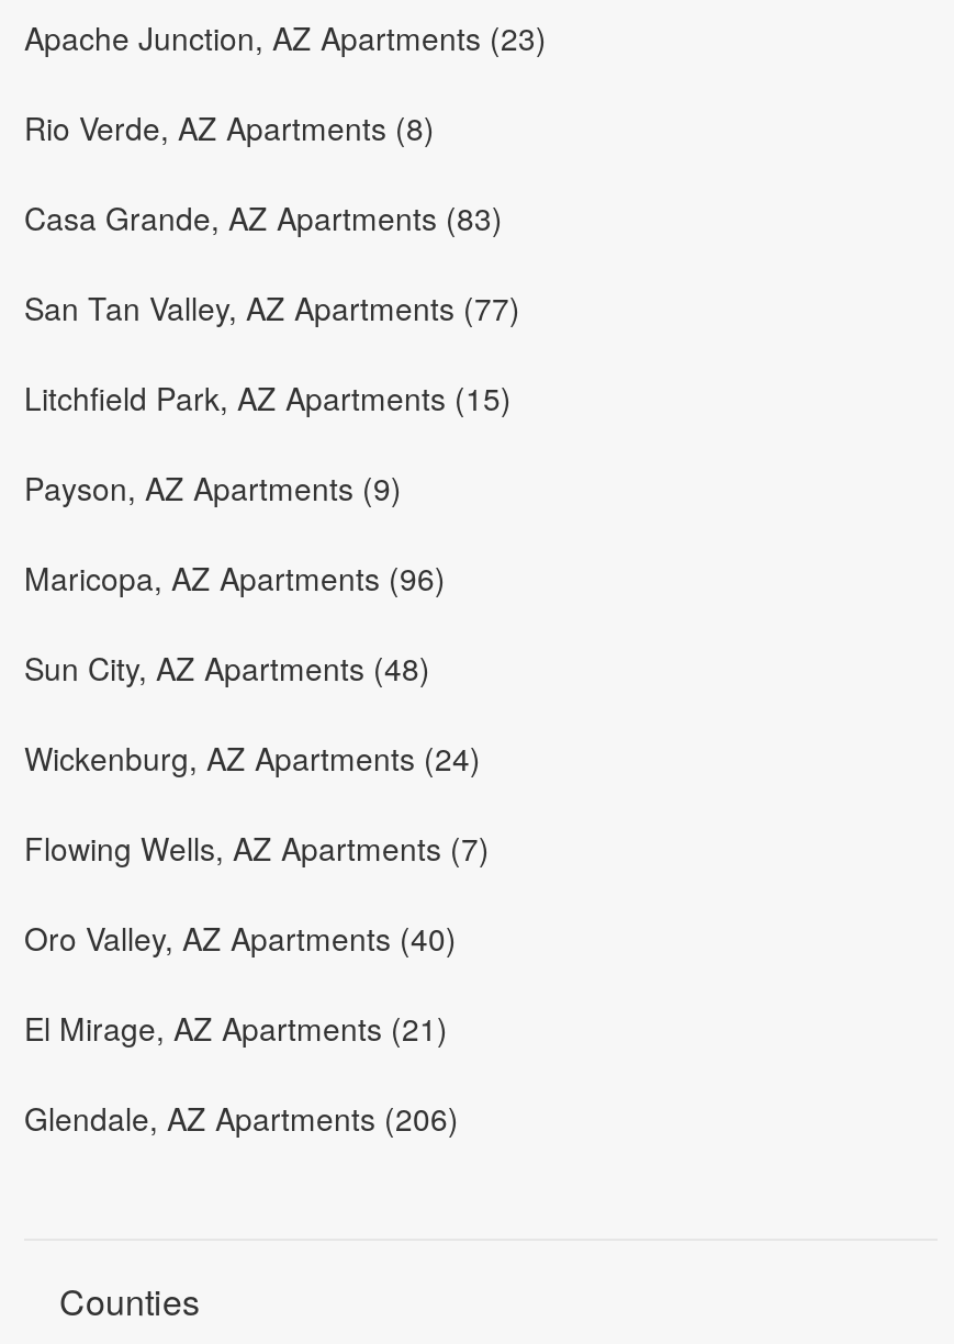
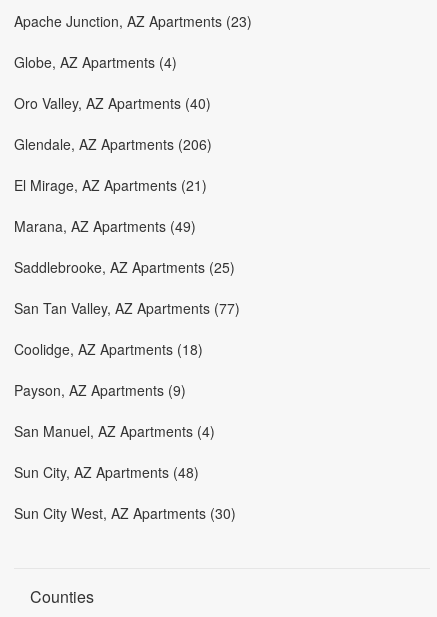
[24,106,512,870] Rio Verde, AZ Apartments (8) | Casa Grande, AZ Apartments (83) | Litchfield Park, AZ Apartments (15) | Maricopa, AZ Apartments (96) | Wickenburg, AZ Apartments (24) | Flowing Wells, AZ Apartments (7) -> [14,52,177,72] Globe, AZ Apartments (4)
moved [24,286,520,330] -> [14,298,240,318]: San Tan Valley, AZ Apartments (77)
moved [24,466,402,510] -> [14,380,186,400]: Payson, AZ Apartments (9)
moved [24,646,430,690] -> [14,462,199,482]: Sun City, AZ Apartments (48)
moved [24,916,457,960] -> [14,93,211,113]: Oro Valley, AZ Apartments (40)
moved [24,1006,448,1050] -> [14,175,207,195]: El Mirage, AZ Apartments (21)
moved [24,1096,459,1140] -> [14,134,212,154]: Glendale, AZ Apartments (206)
none -> [14,216,236,523] Marana, AZ Apartments (49) | Saddlebrooke, AZ Apartments (25) | Coolidge, AZ Apartments (18) | San Manuel, AZ Apartments (4) | Sun City West, AZ Apartments (30)

